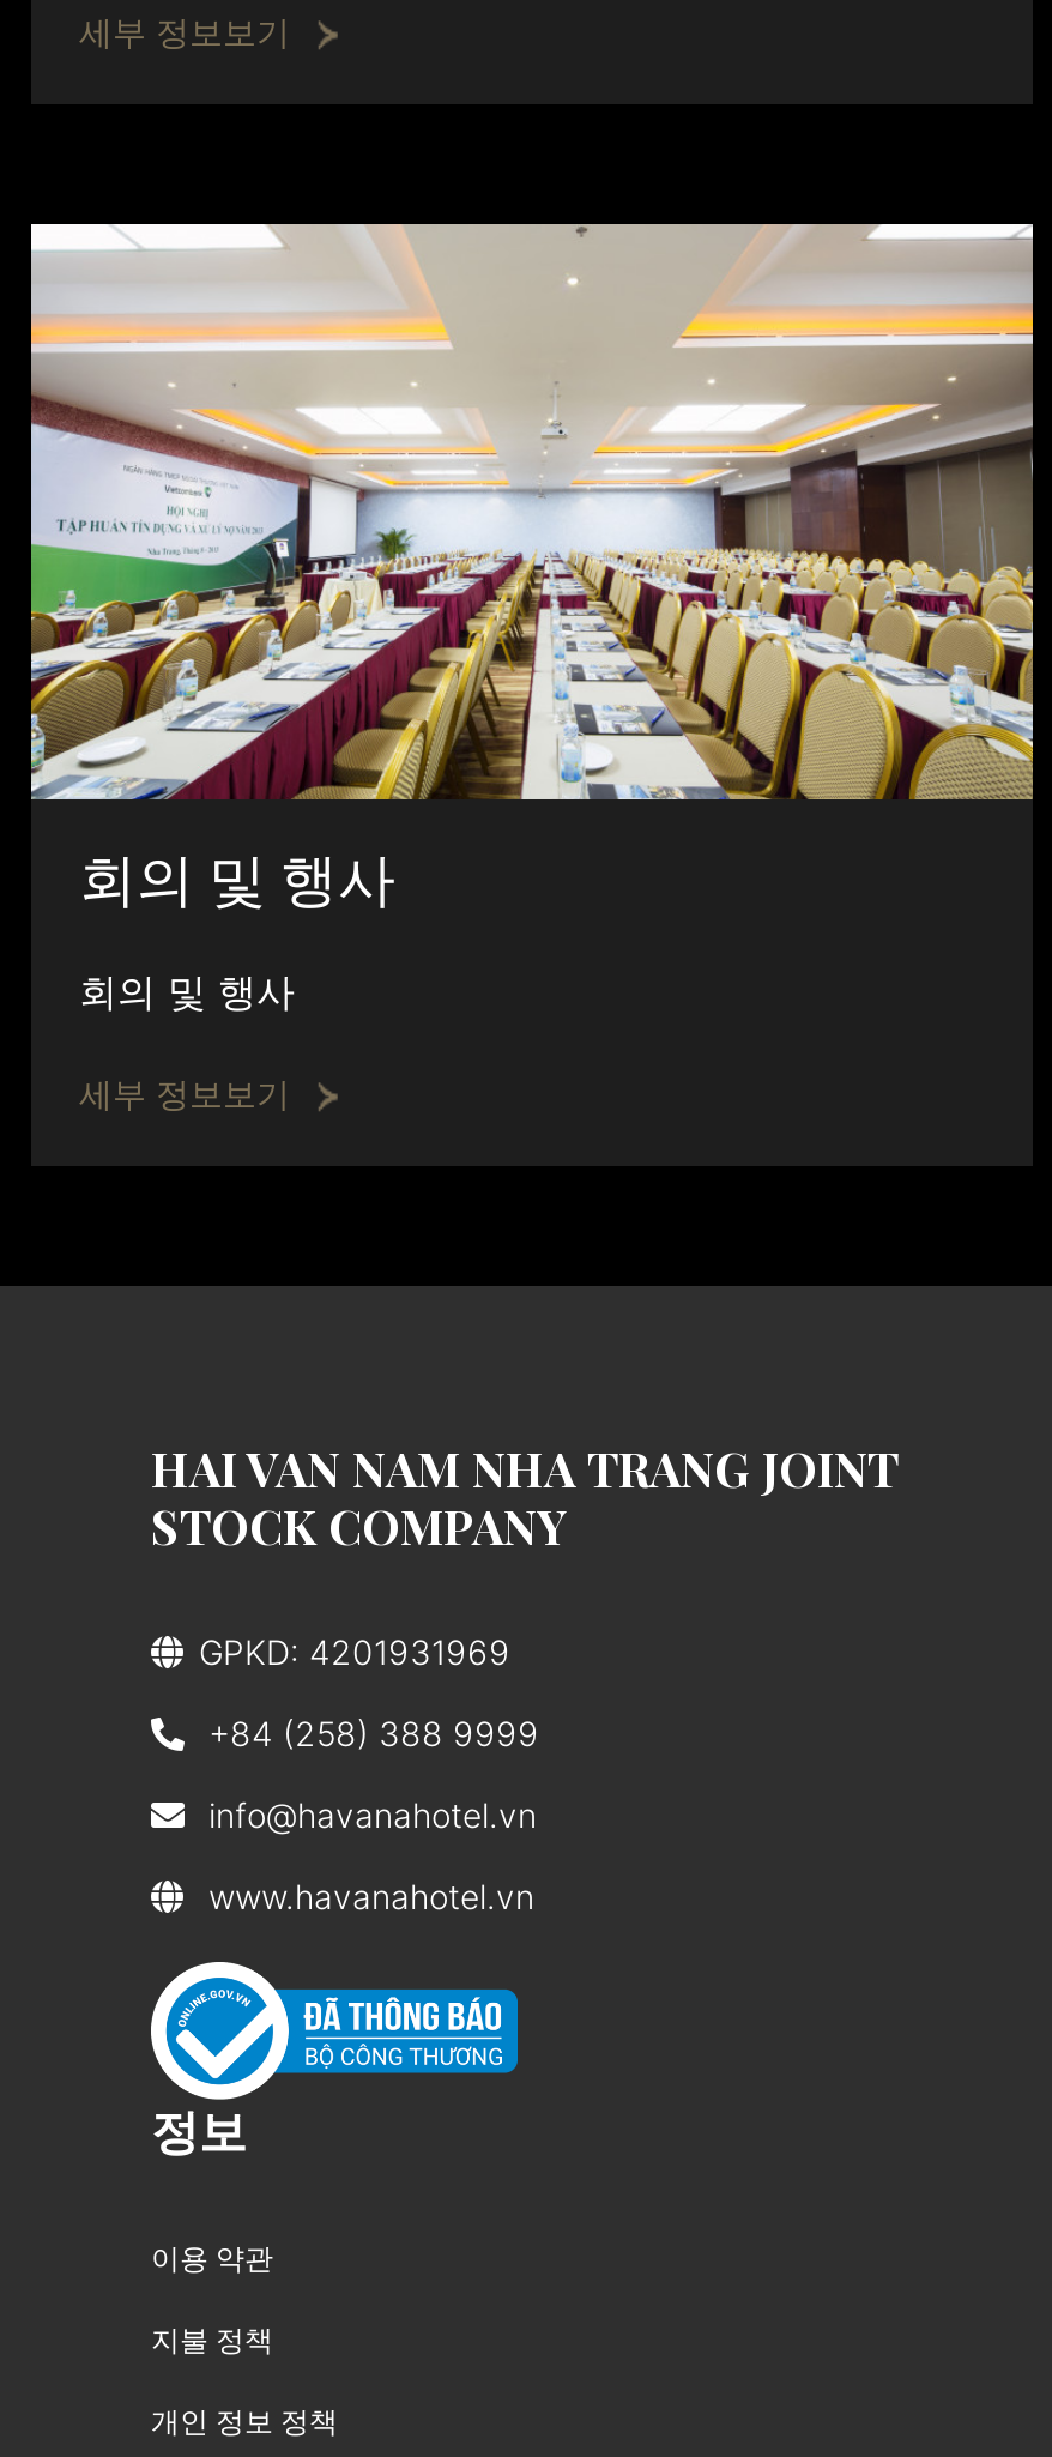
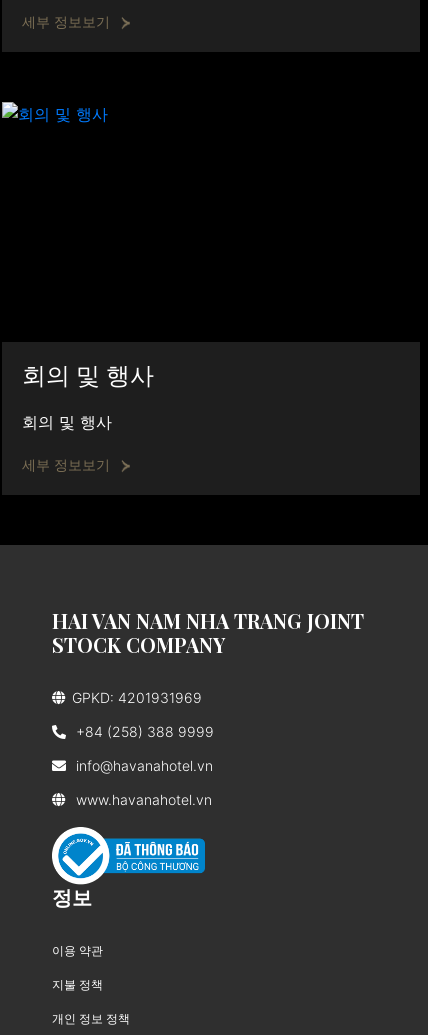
[29,222,1035,802] [image] -> none

